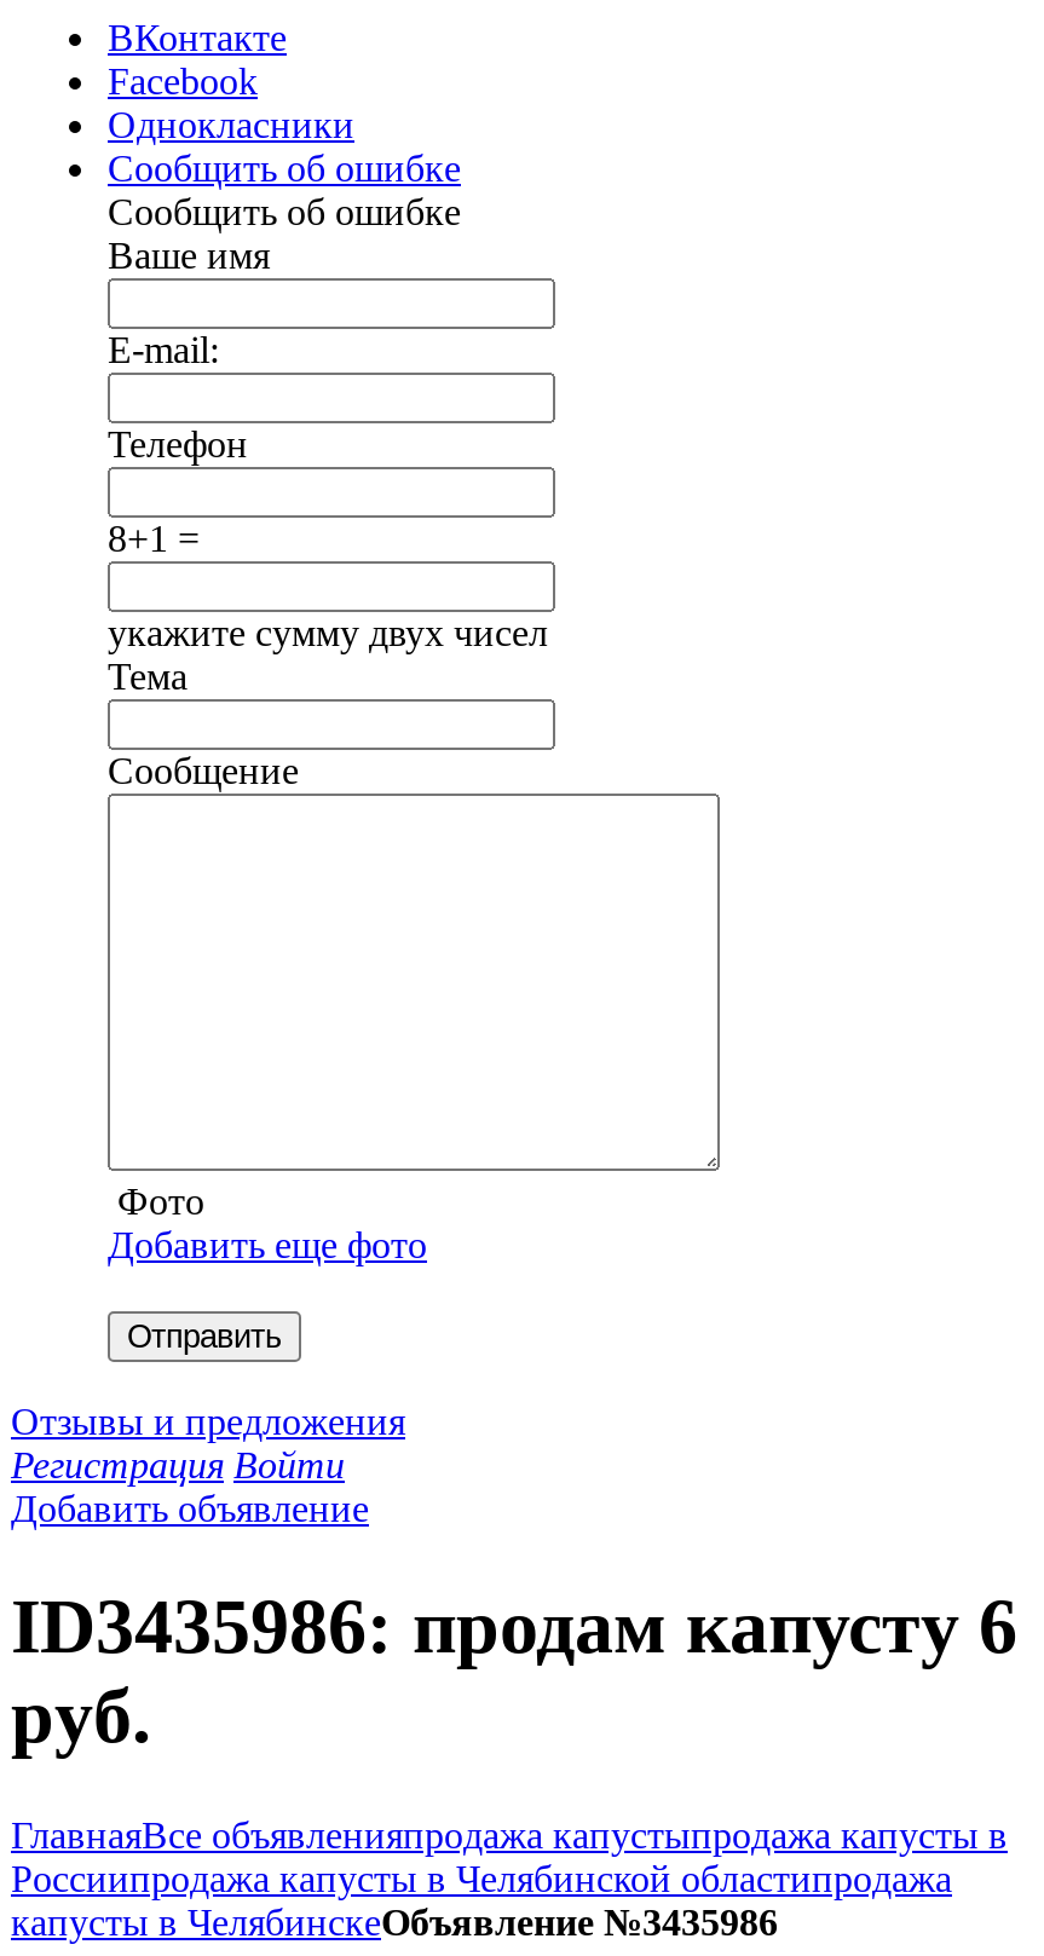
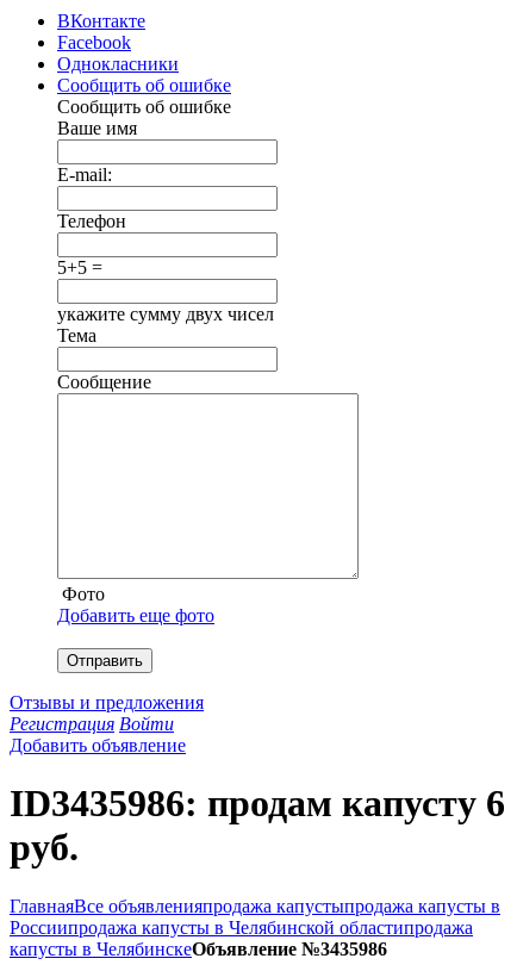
[108,518,200,559] 8+1 = -> [57,257,102,278] 5+5 =

